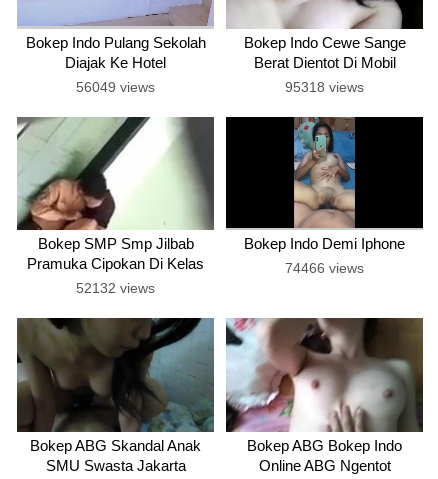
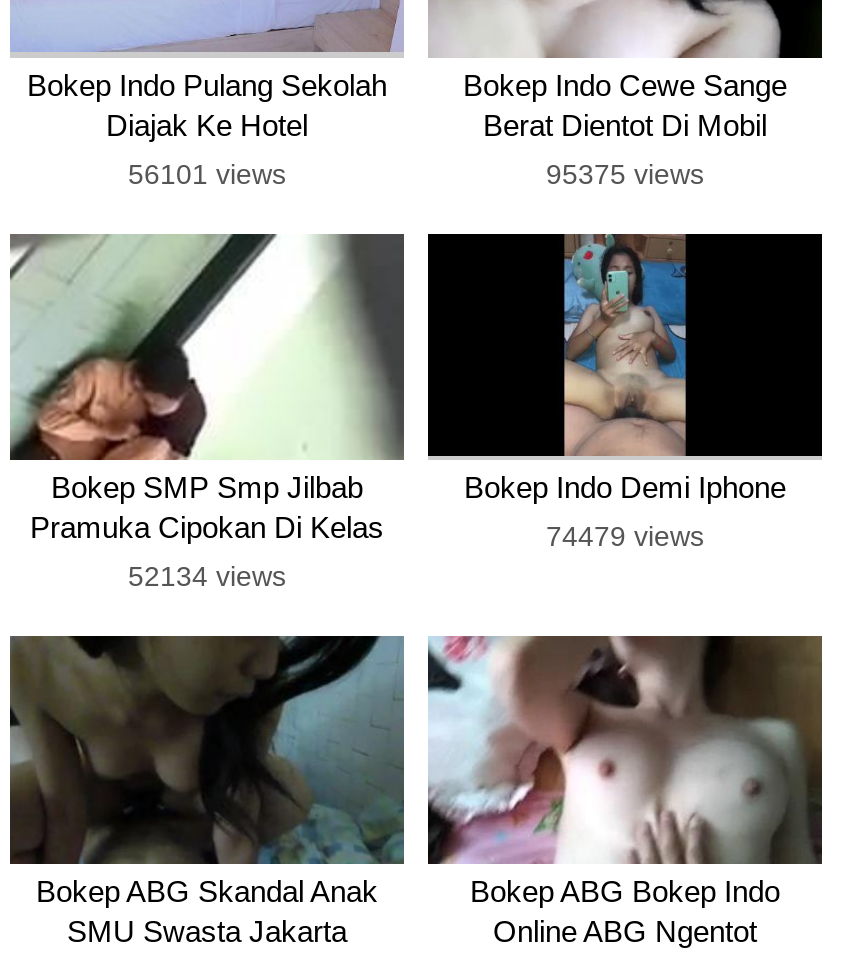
[76,79,155,95] 56049 views -> [128,157,286,189] 56101 views
[285,79,364,95] 95318 views -> [546,157,704,189] 95375 views
[285,260,364,276] 74466 views -> [546,520,704,552] 74479 views
[76,280,155,296] 52132 views -> [128,560,286,592] 52134 views

